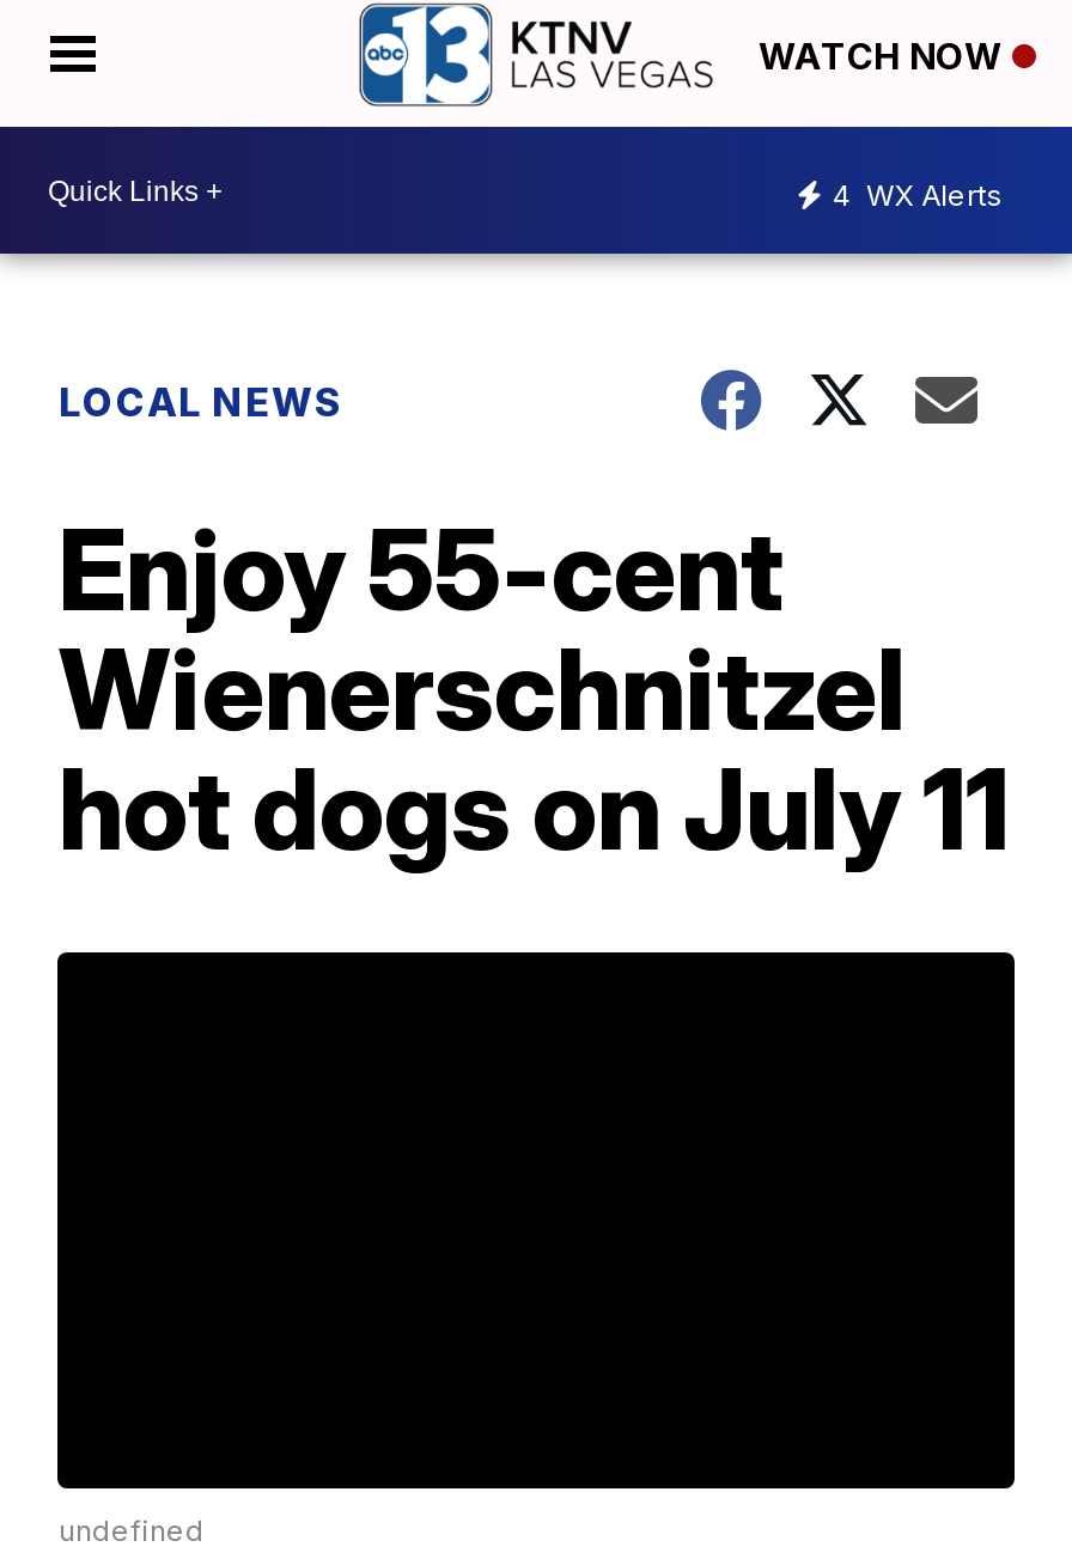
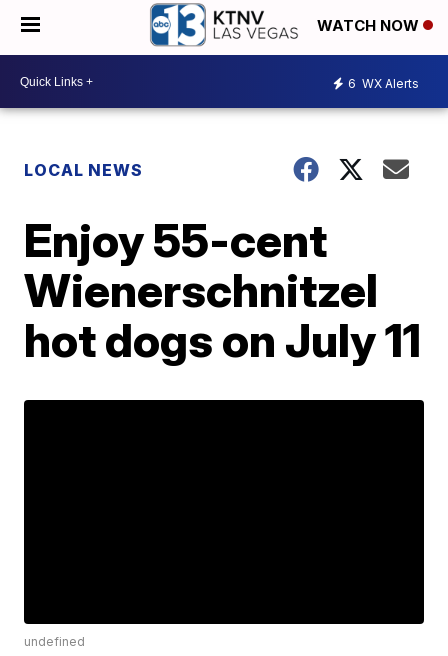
[833,176,1003,212] 4 WX Alerts -> [348,75,419,90] 6 WX Alerts

